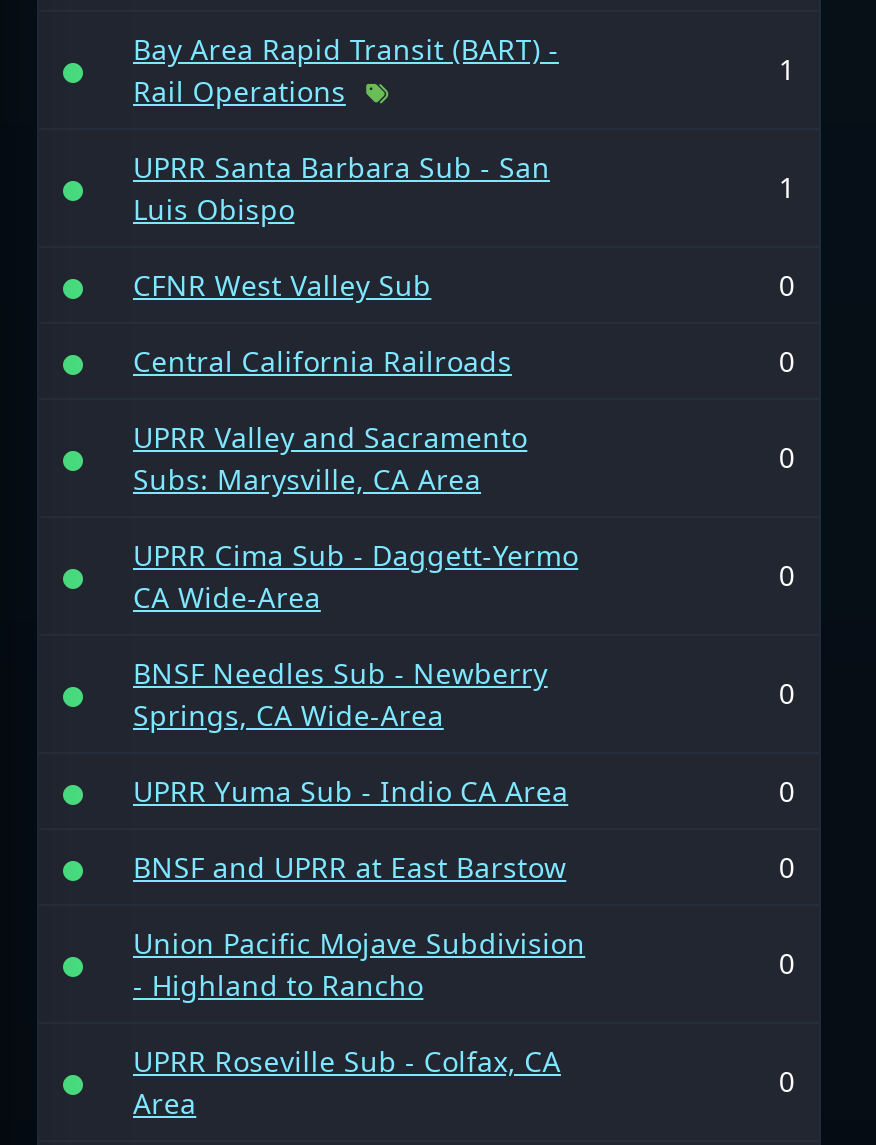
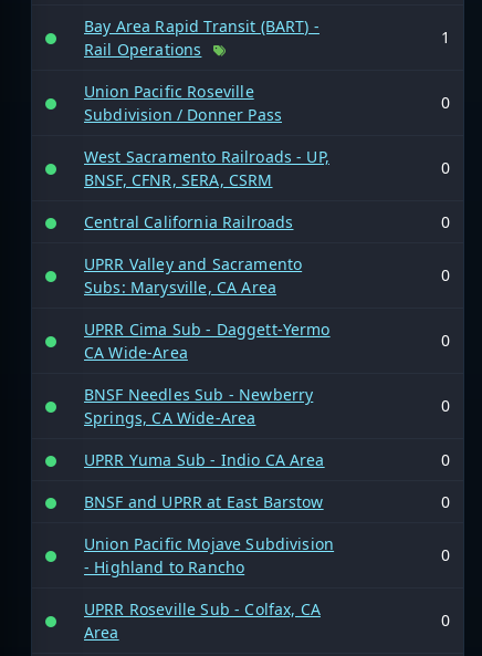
[133,148,550,228] UPRR Santa Barbara Sub - San | Luis Obispo -> [84,81,282,125] Union Pacific Roseville | Subdivision / Donner Pass
[779,168,795,206] 1 -> [441,92,450,113] 0
[133,266,431,304] CFNR West Valley Sub -> [84,146,329,190] West Sacramento Railroads - UP, | BNSF, CFNR, SERA, CSRM

